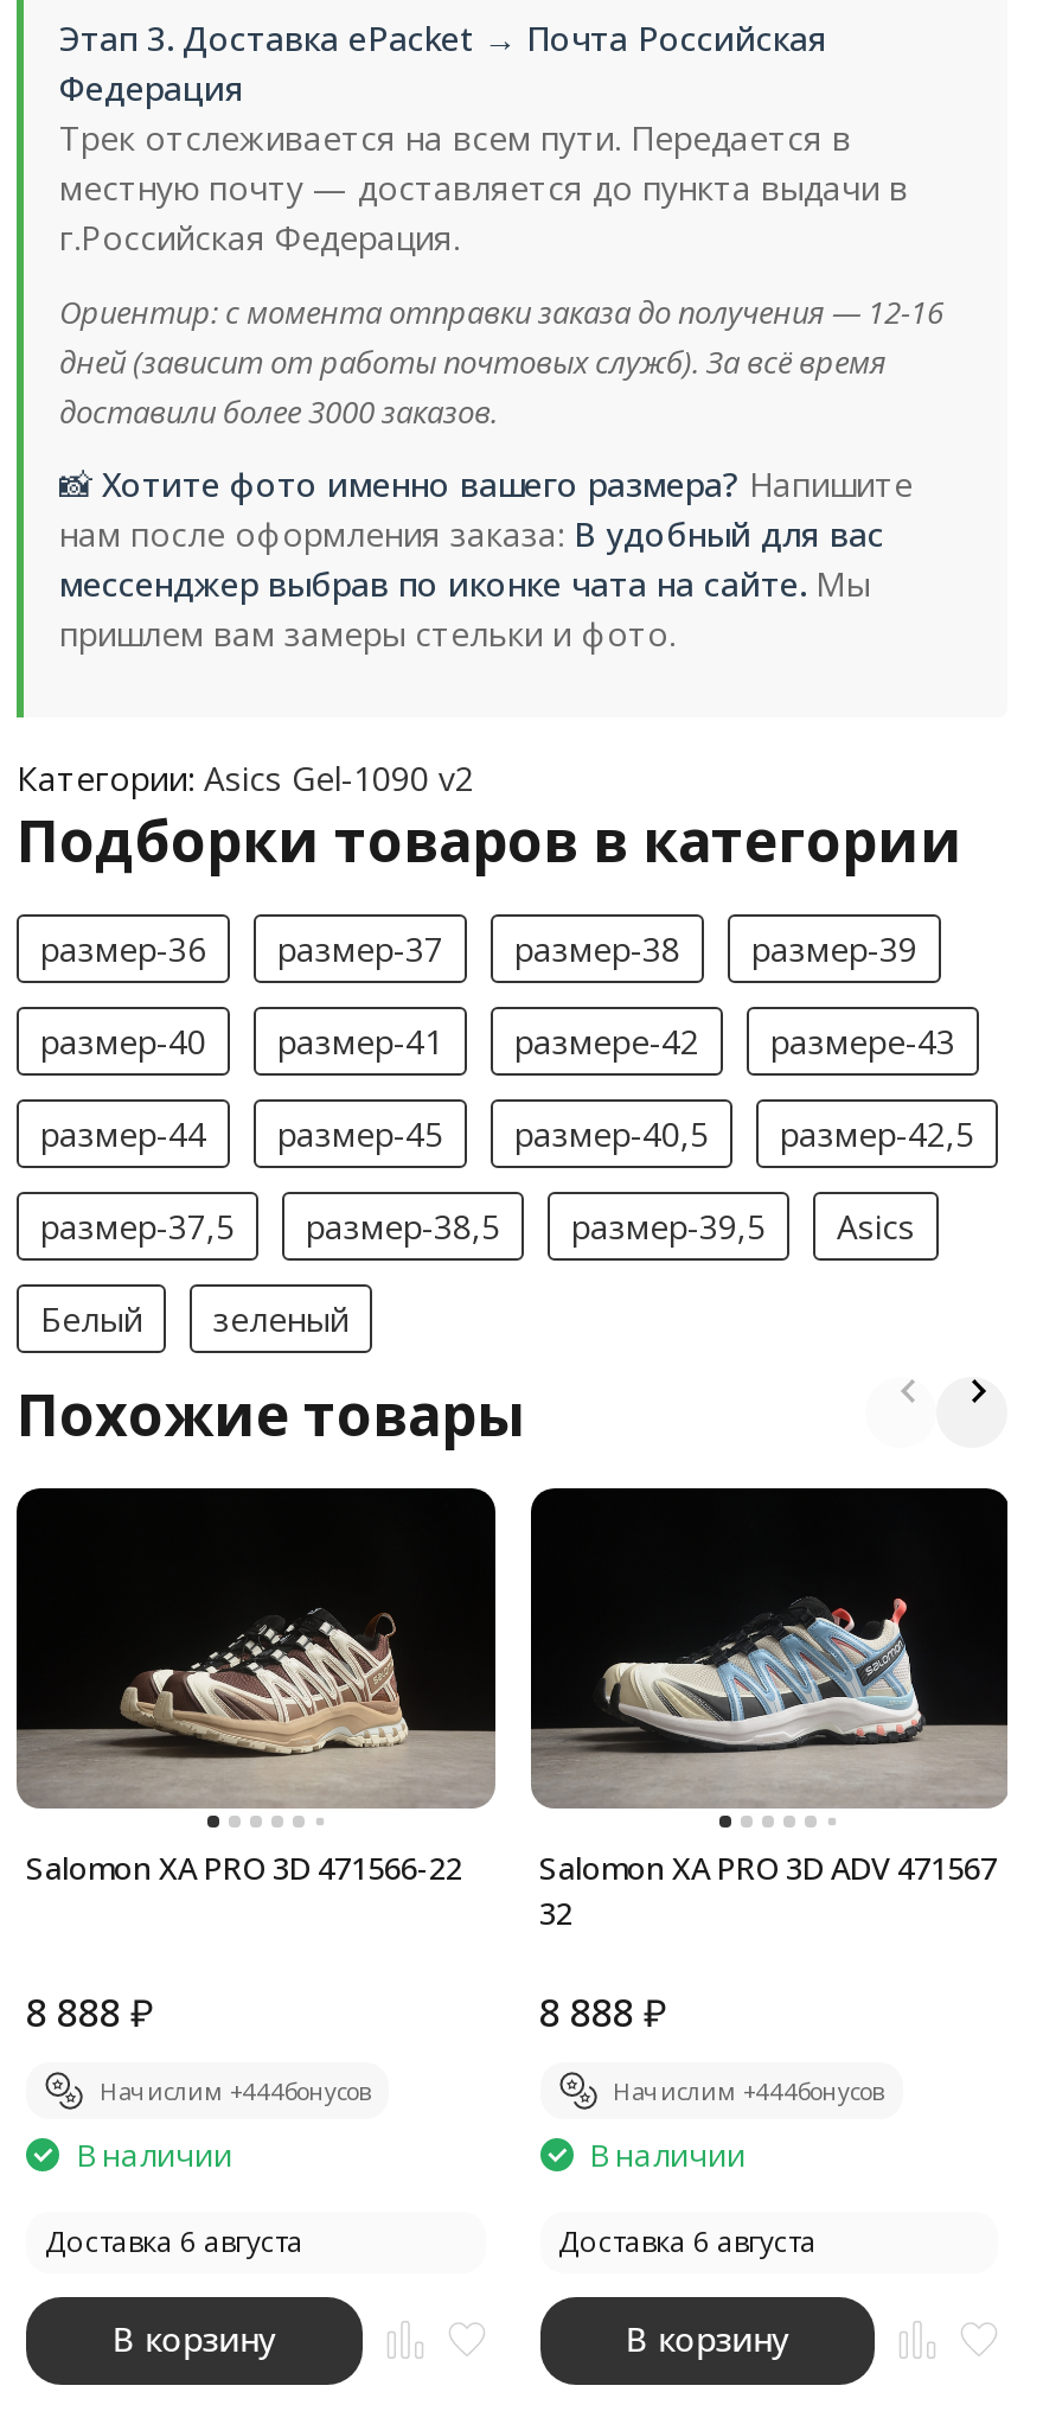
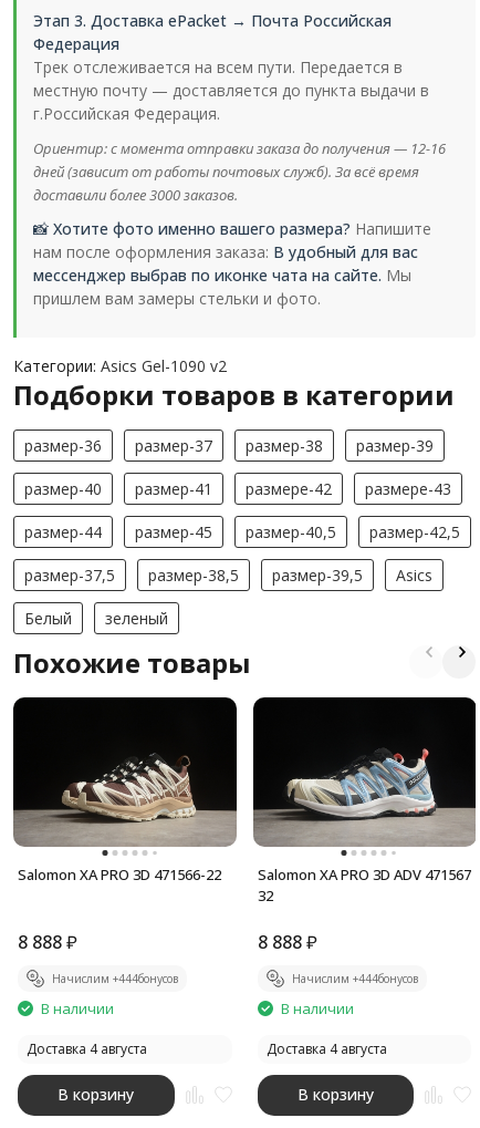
[45,2220,303,2261] Доставка 6 августа -> [27,1039,147,1058] Доставка 4 августа
[558,2220,817,2261] Доставка 6 августа -> [266,1039,387,1058] Доставка 4 августа

